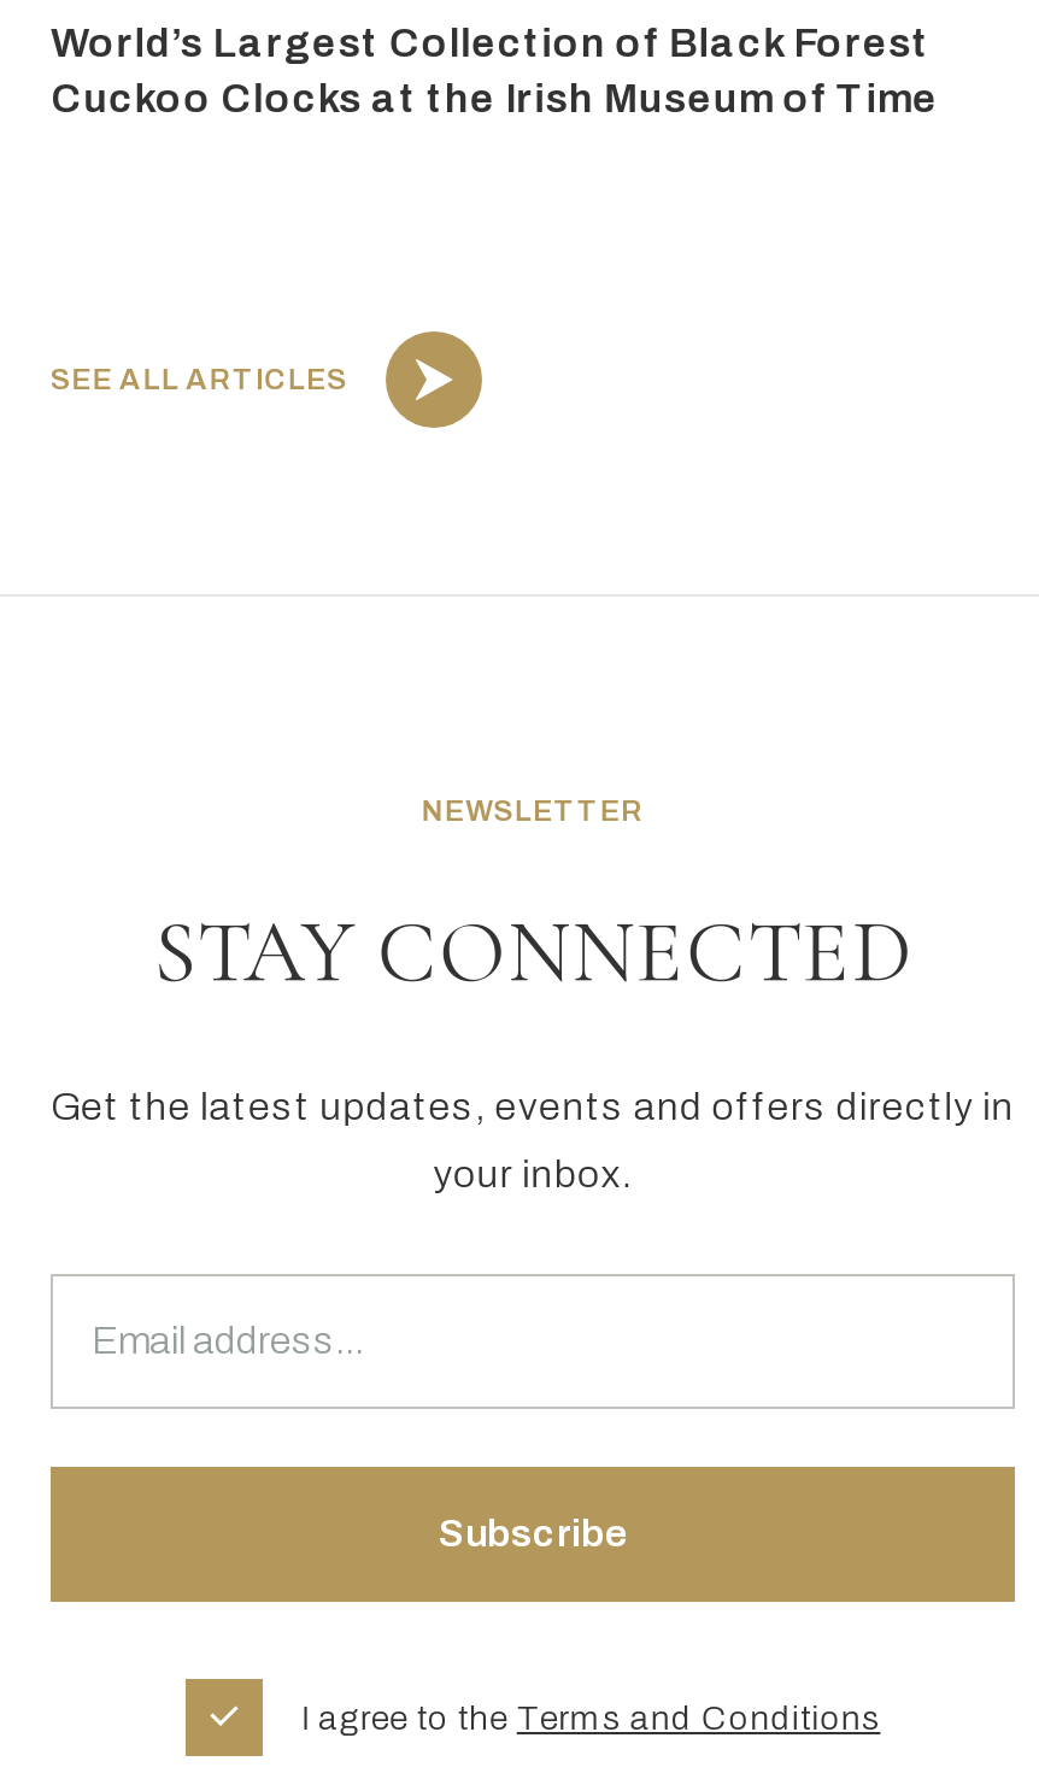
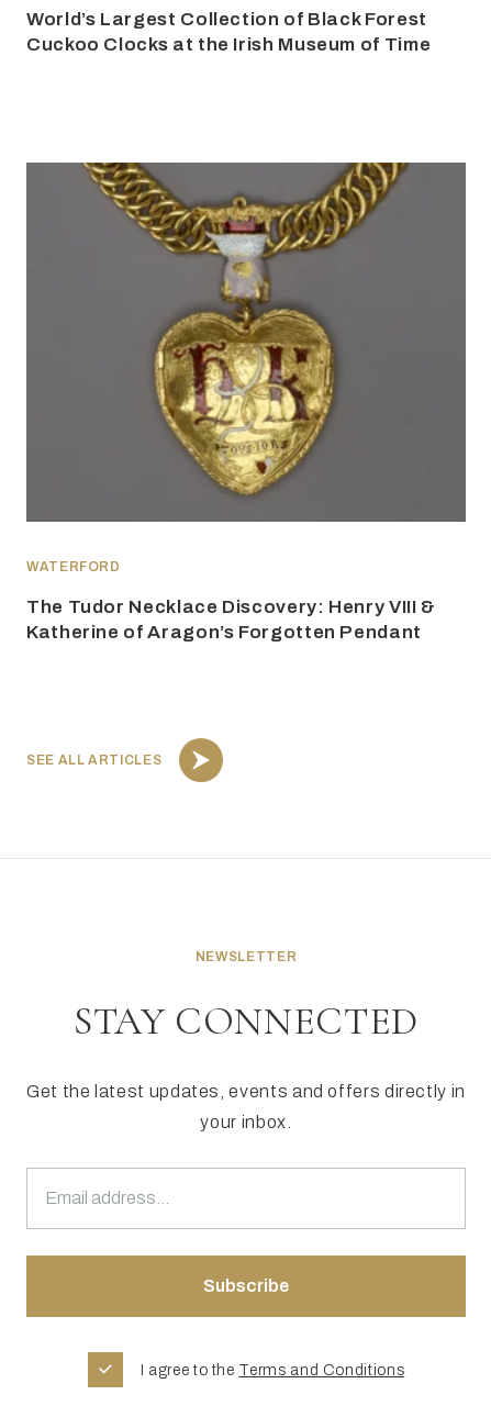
none -> [25,161,467,643] [image] | WATERFORD | The Tudor Necklace Discovery: Henry VIII & | Katherine of Aragon’s Forgotten Pendant

